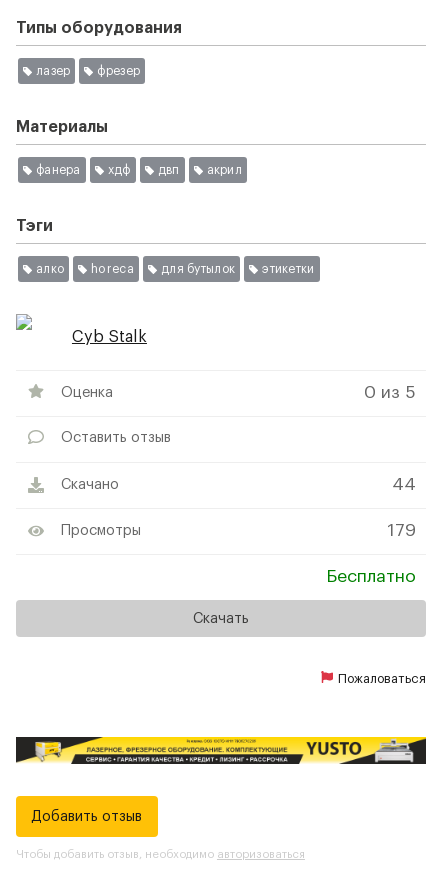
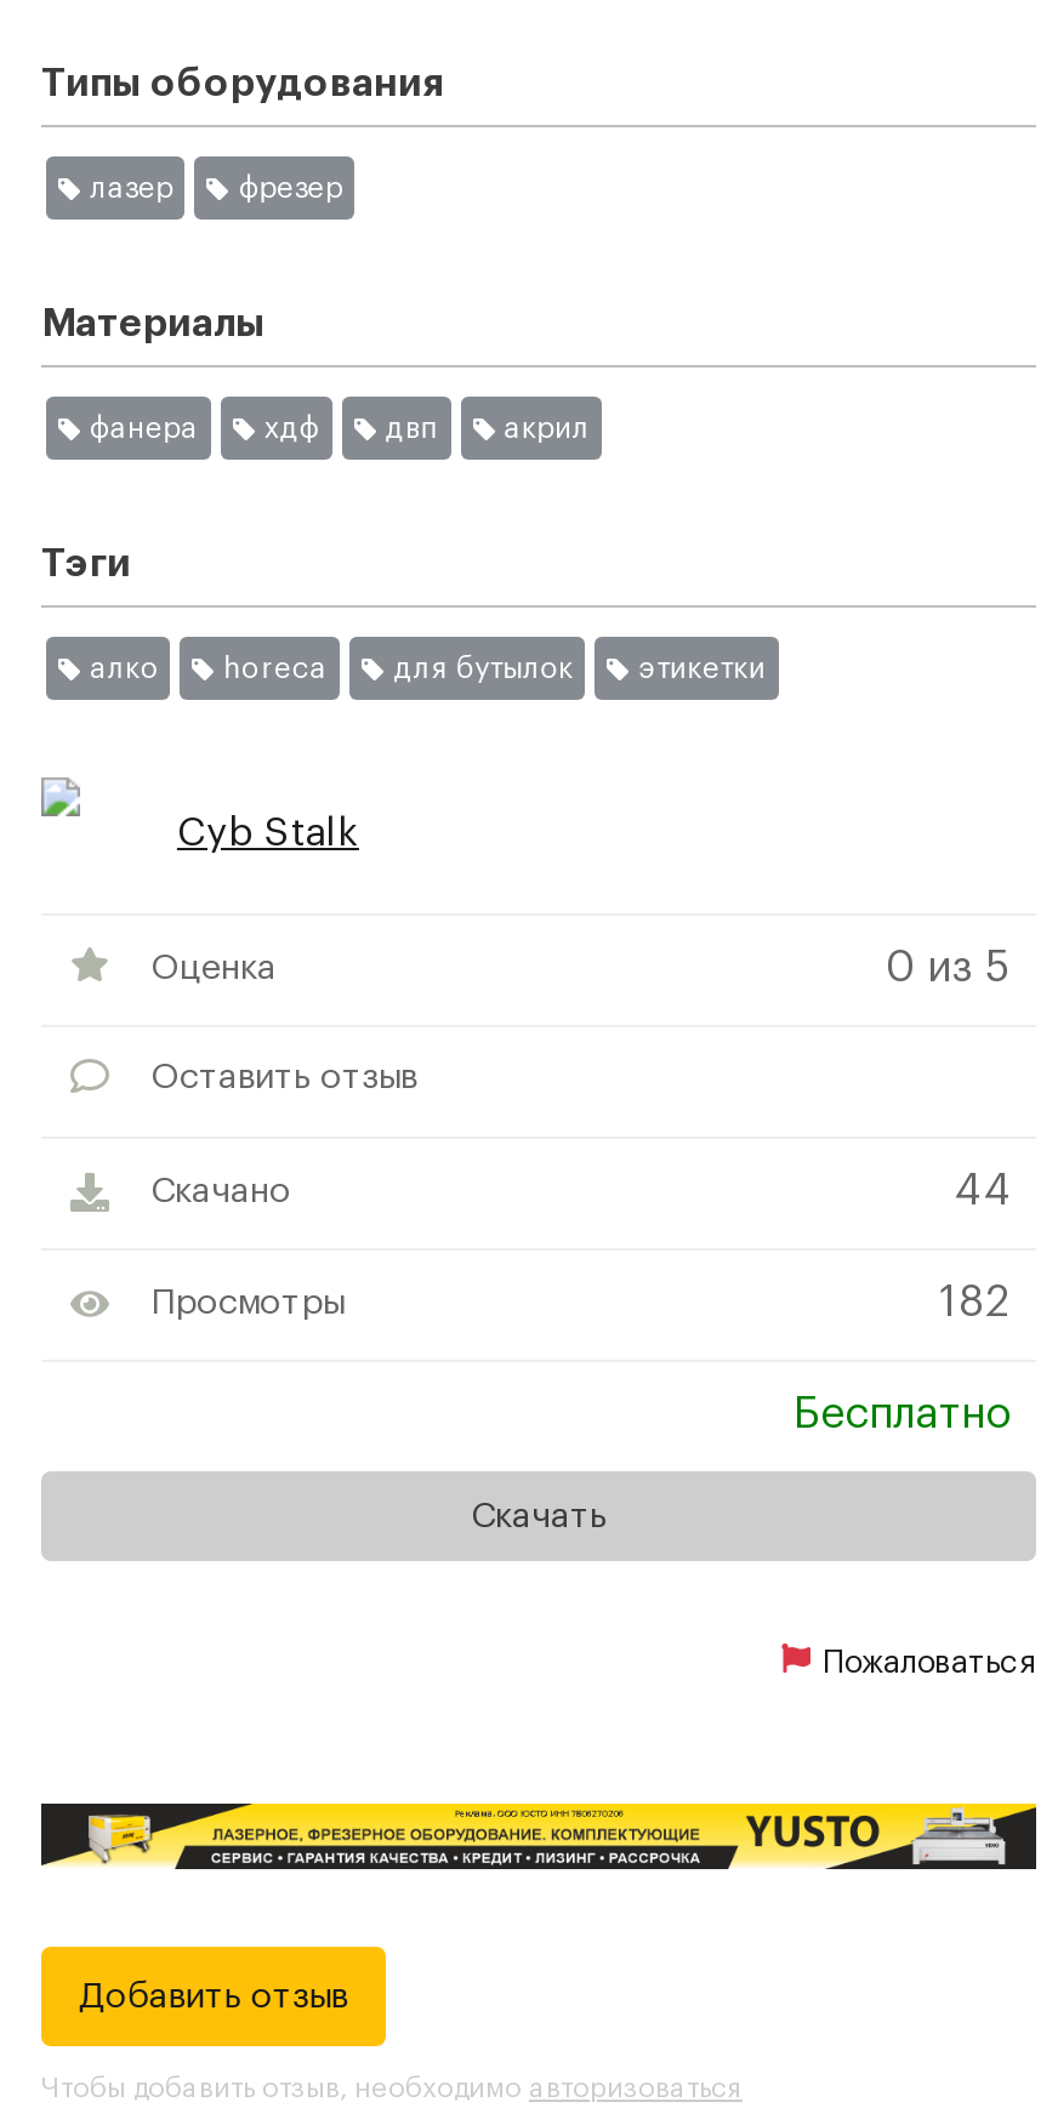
[387,522,416,539] 179 -> [939,1281,1012,1322] 182

